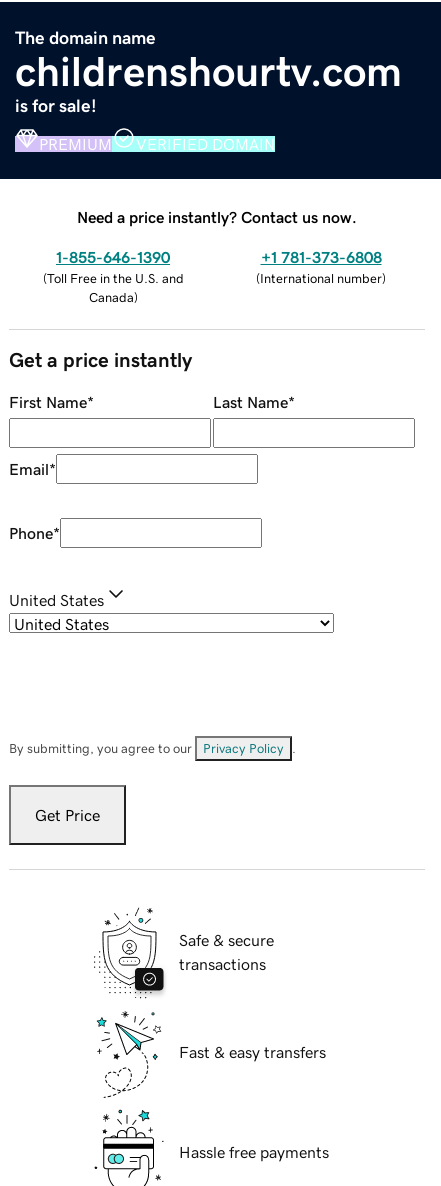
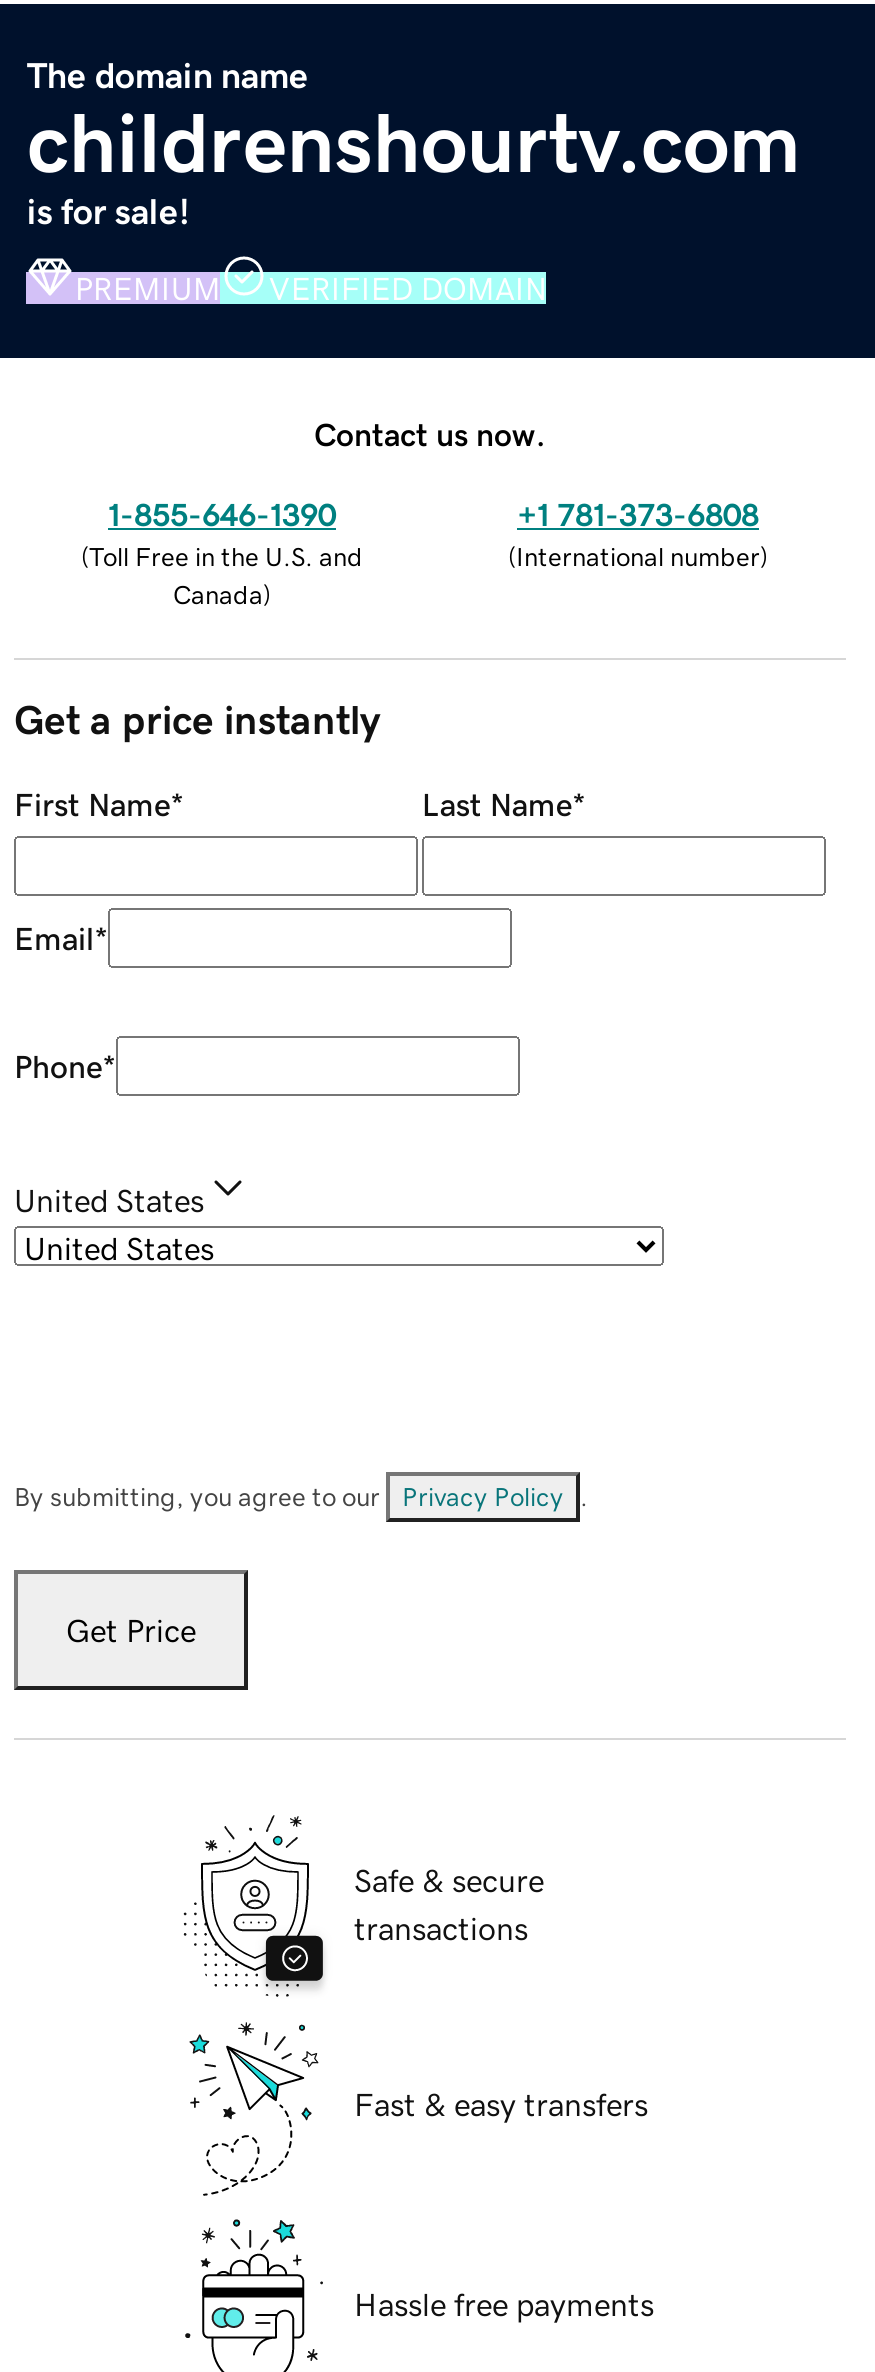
[77,209,357,225] Need a price instantly? Contact us now. -> [314,417,546,449] Contact us now.

